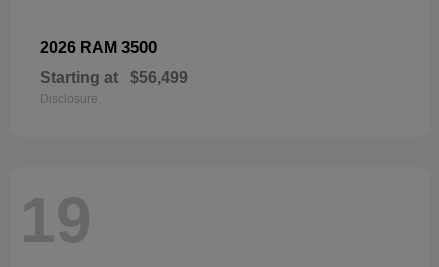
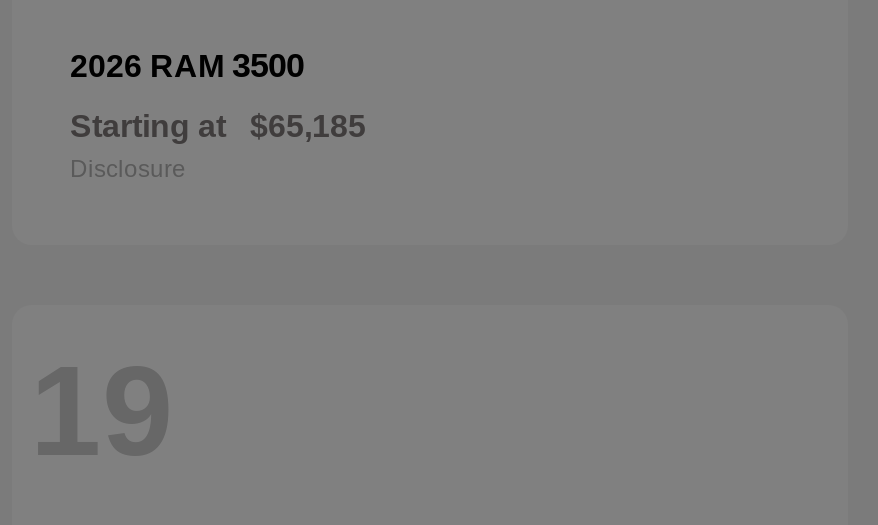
[40,69,188,86] Starting at $56,499 -> [70,109,366,143] Starting at $65,185

